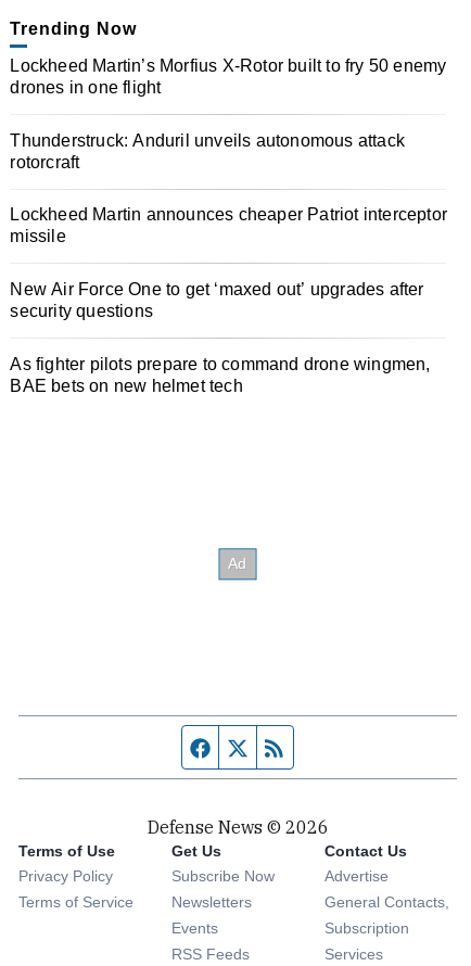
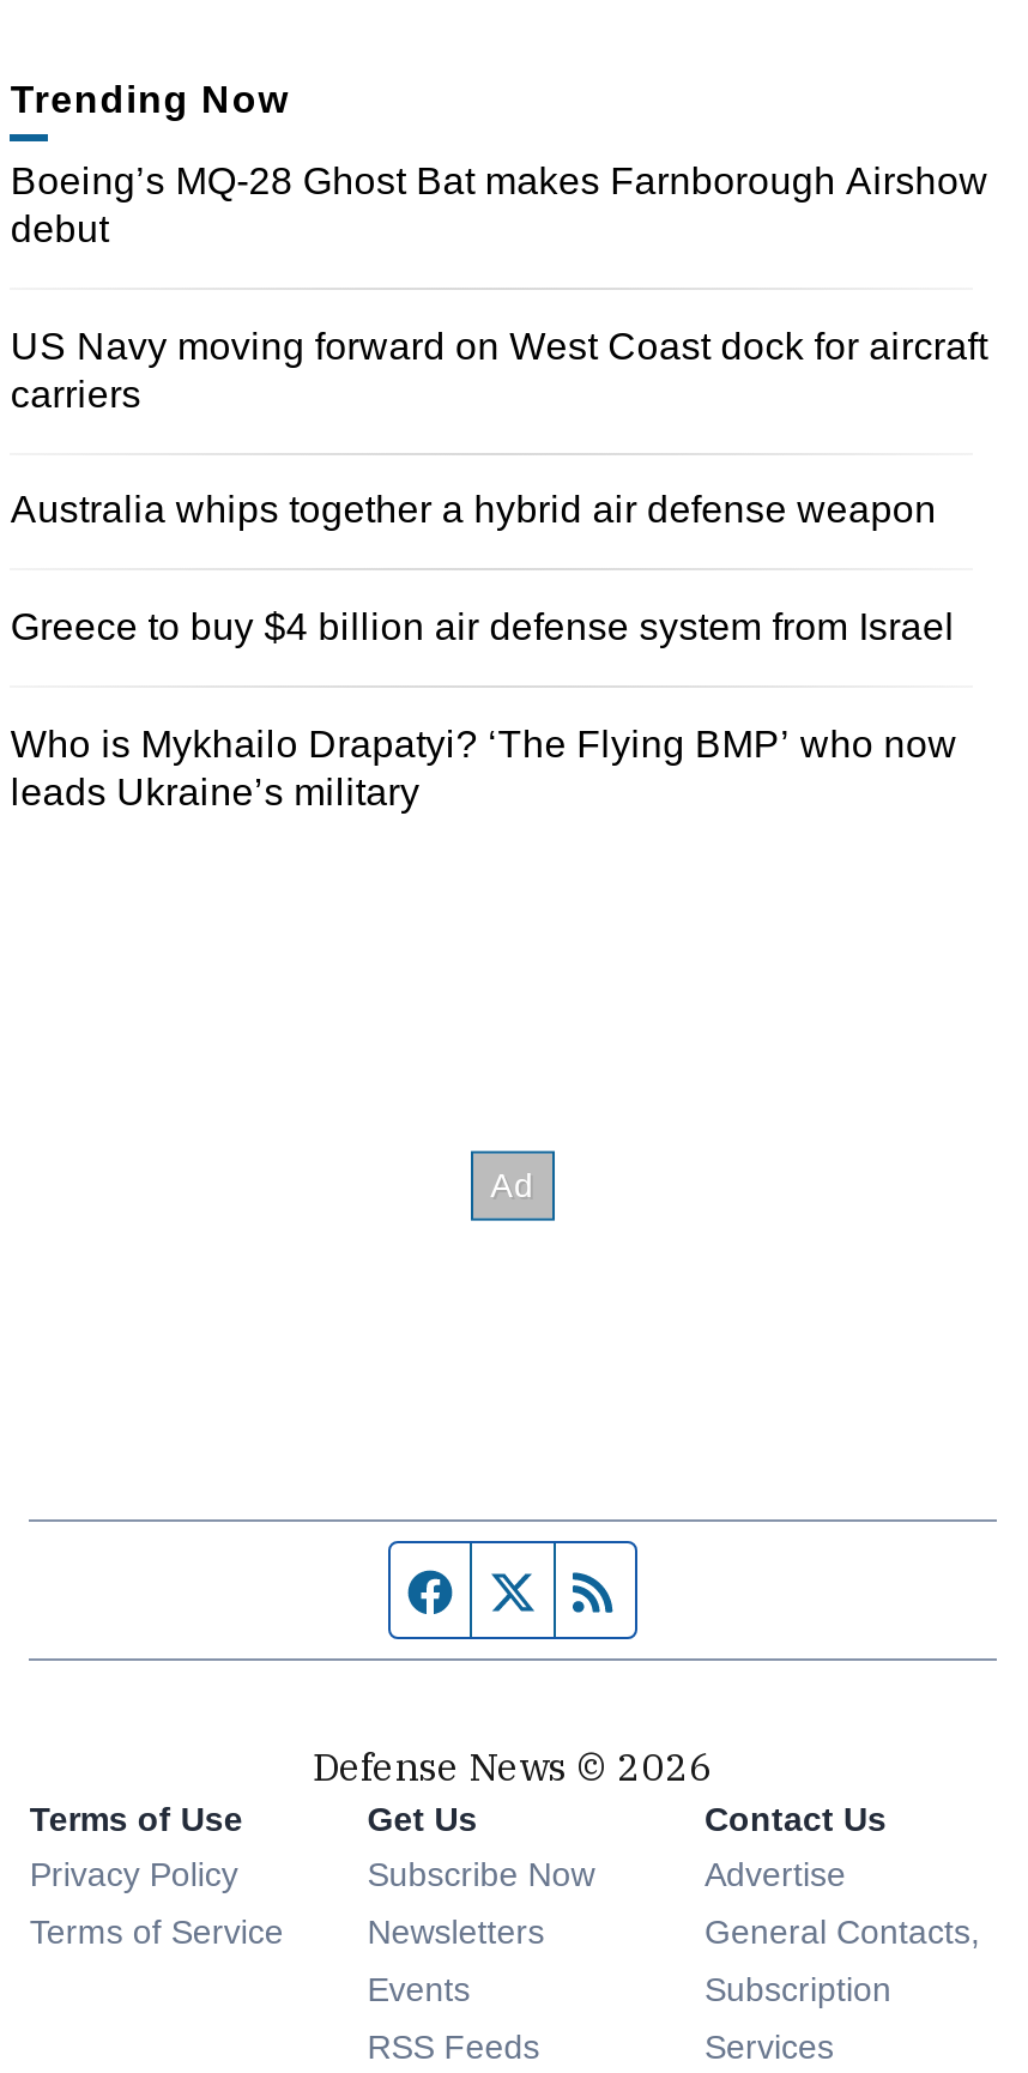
[10,56,446,96] Lockheed Martin’s Morfius X-Rotor built to fry 50 enemy | drones in one flight -> [11,160,988,249] Boeing’s MQ-28 Ghost Bat makes Farnborough Airshow | debut
[10,131,405,171] Thunderstruck: Anduril unveils autonomous attack | rotorcraft -> [11,325,988,414] US Navy moving forward on West Coast dock for aircraft | carriers
[10,206,447,246] Lockheed Martin announces cheaper Patriot interceptor | missile -> [11,490,936,531] Australia whips together a hybrid air defense weapon
[10,280,424,321] New Air Force One to get ‘maxed out’ upgrades after | security questions -> [11,607,955,648] Greece to buy $4 billion air defense system from Israel
[10,355,430,395] As fighter pilots prepare to command drone wingmen, | BAE bets on new helmet tech -> [11,724,957,813] Who is Mykhailo Drapatyi? ‘The Flying BMP’ who now | leads Ukraine’s military

